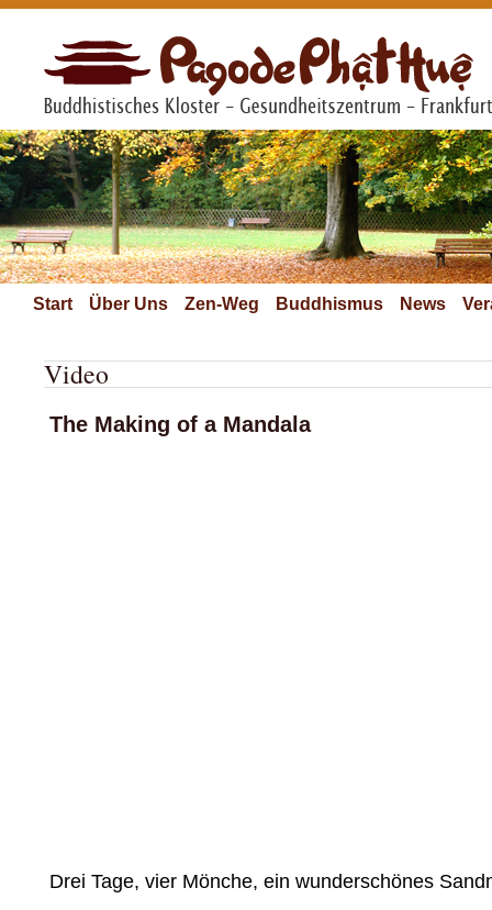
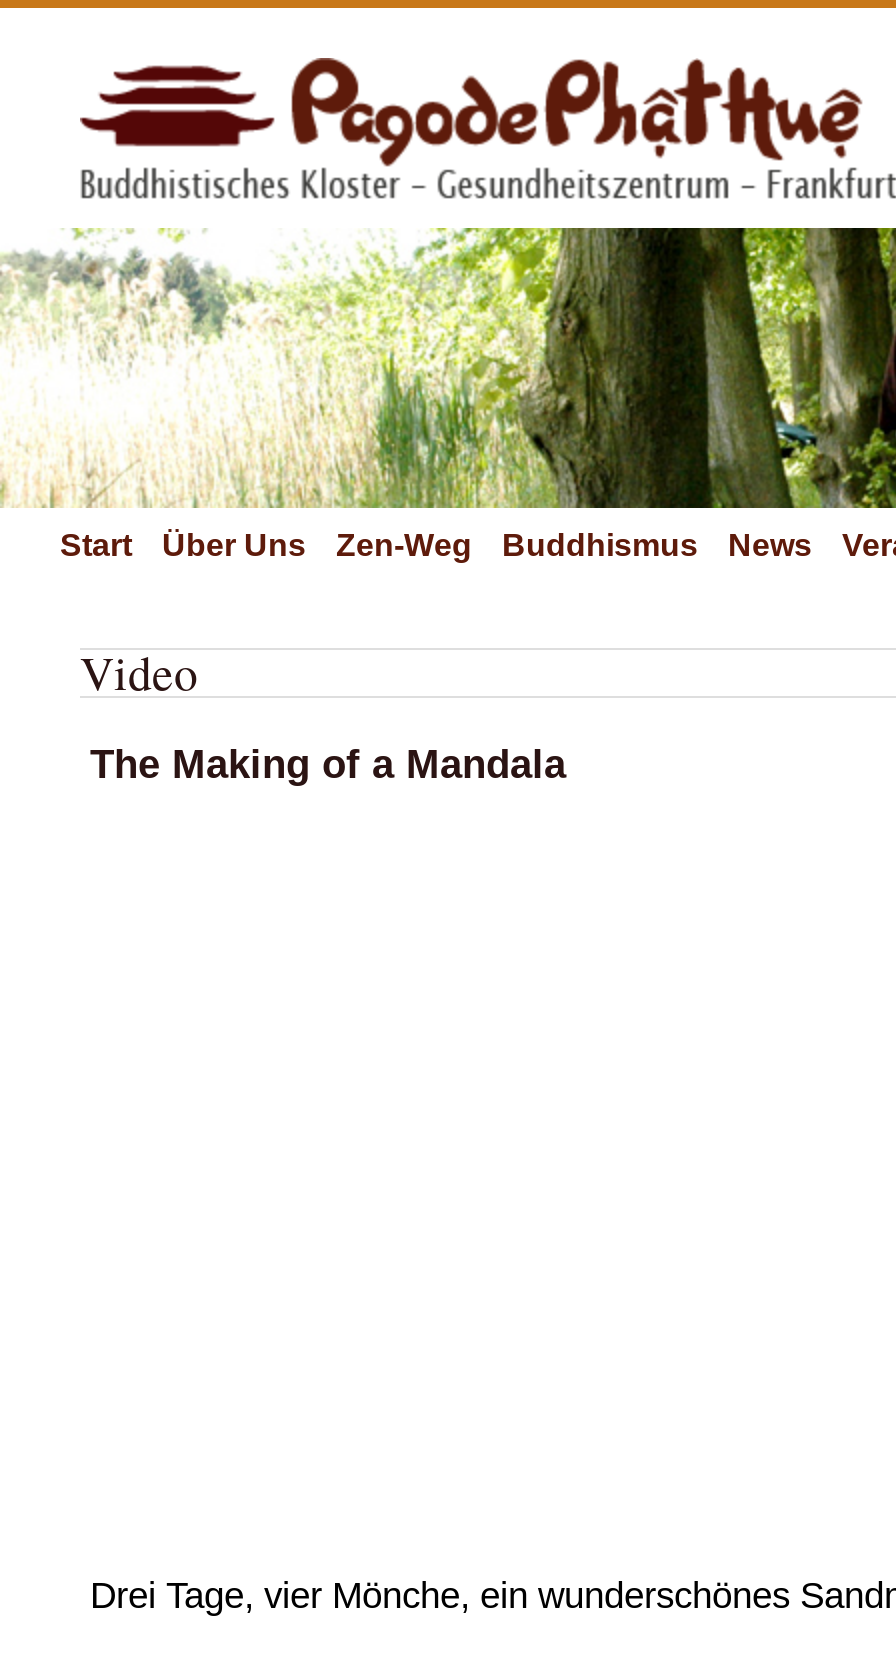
[3,129,489,285] [image] -> [6,226,890,510] [image]

